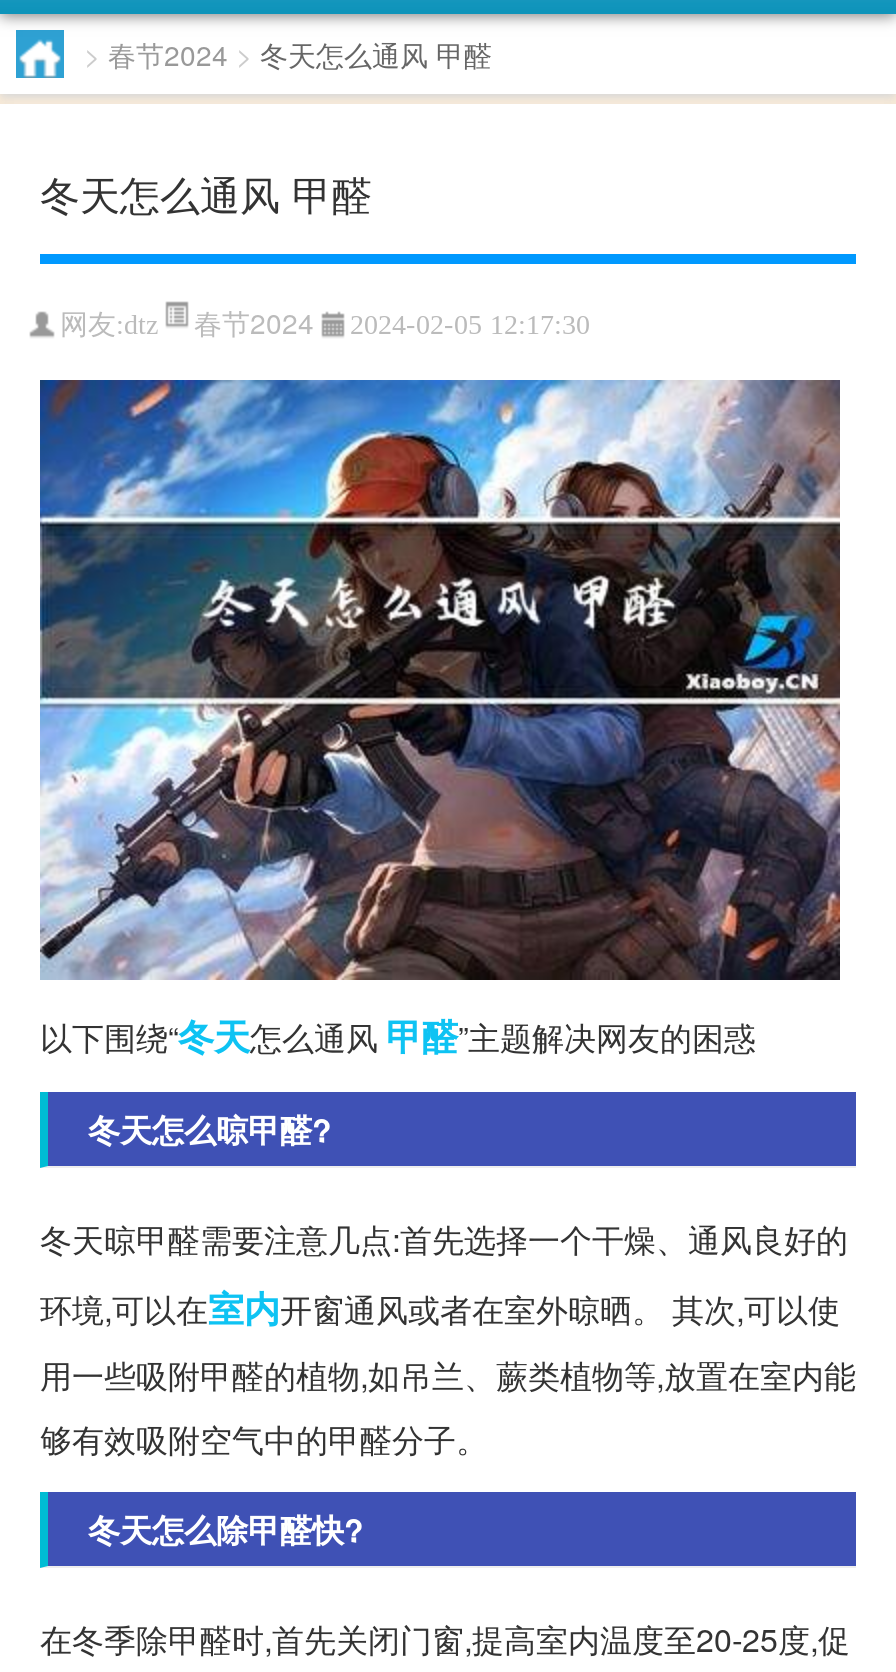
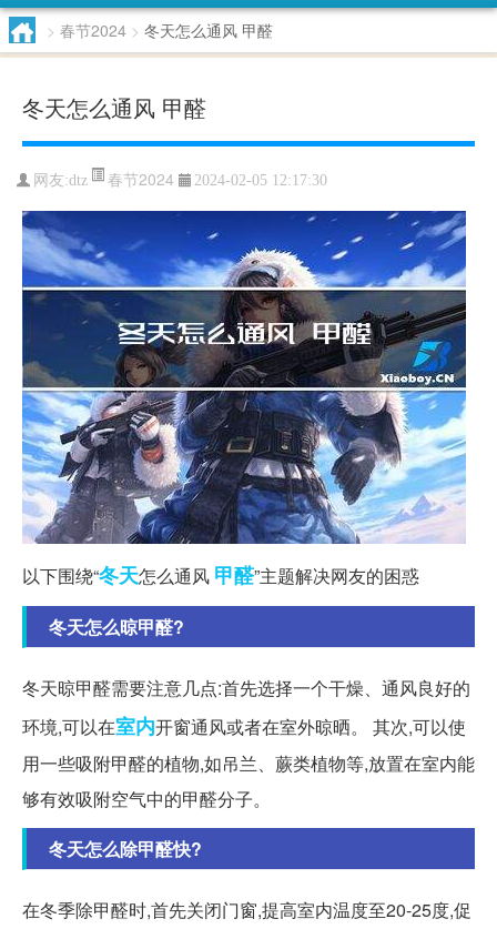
[38,378,842,982] [image] -> [21,210,467,545] [image]

